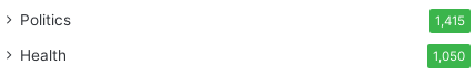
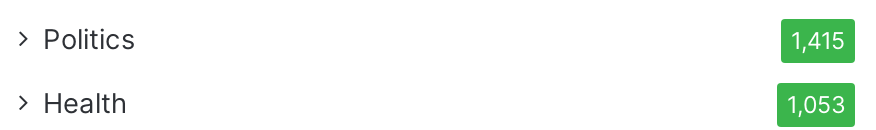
[433,48,465,63] 1,050 -> [787,90,845,118] 1,053

